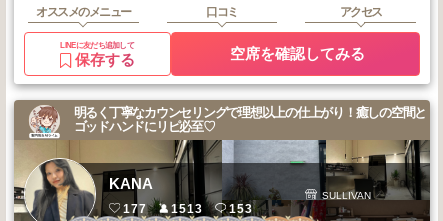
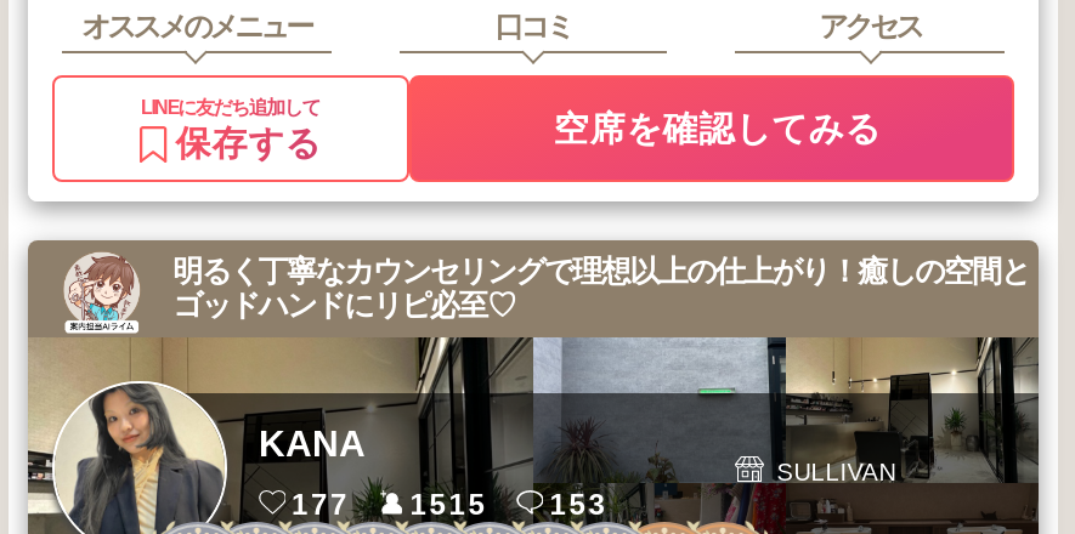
[171,202,203,216] 1513 -> [410,489,488,523] 1515

